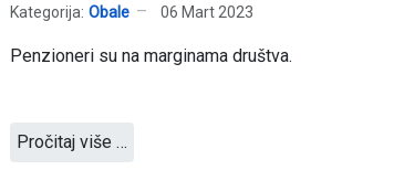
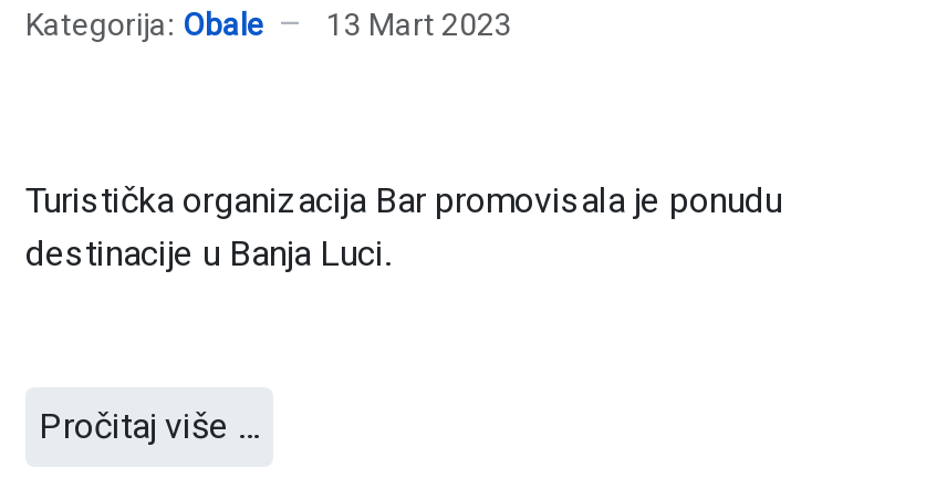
[10,3,253,21] Kategorija: Obale 06 Mart 2023 -> [25,6,512,42] Kategorija: Obale 13 Mart 2023
[10,46,292,67] Penzioneri su na marginama društva. -> [25,180,782,275] Turistička organizacija Bar promovisala je ponudu | destinacije u Banja Luci.

